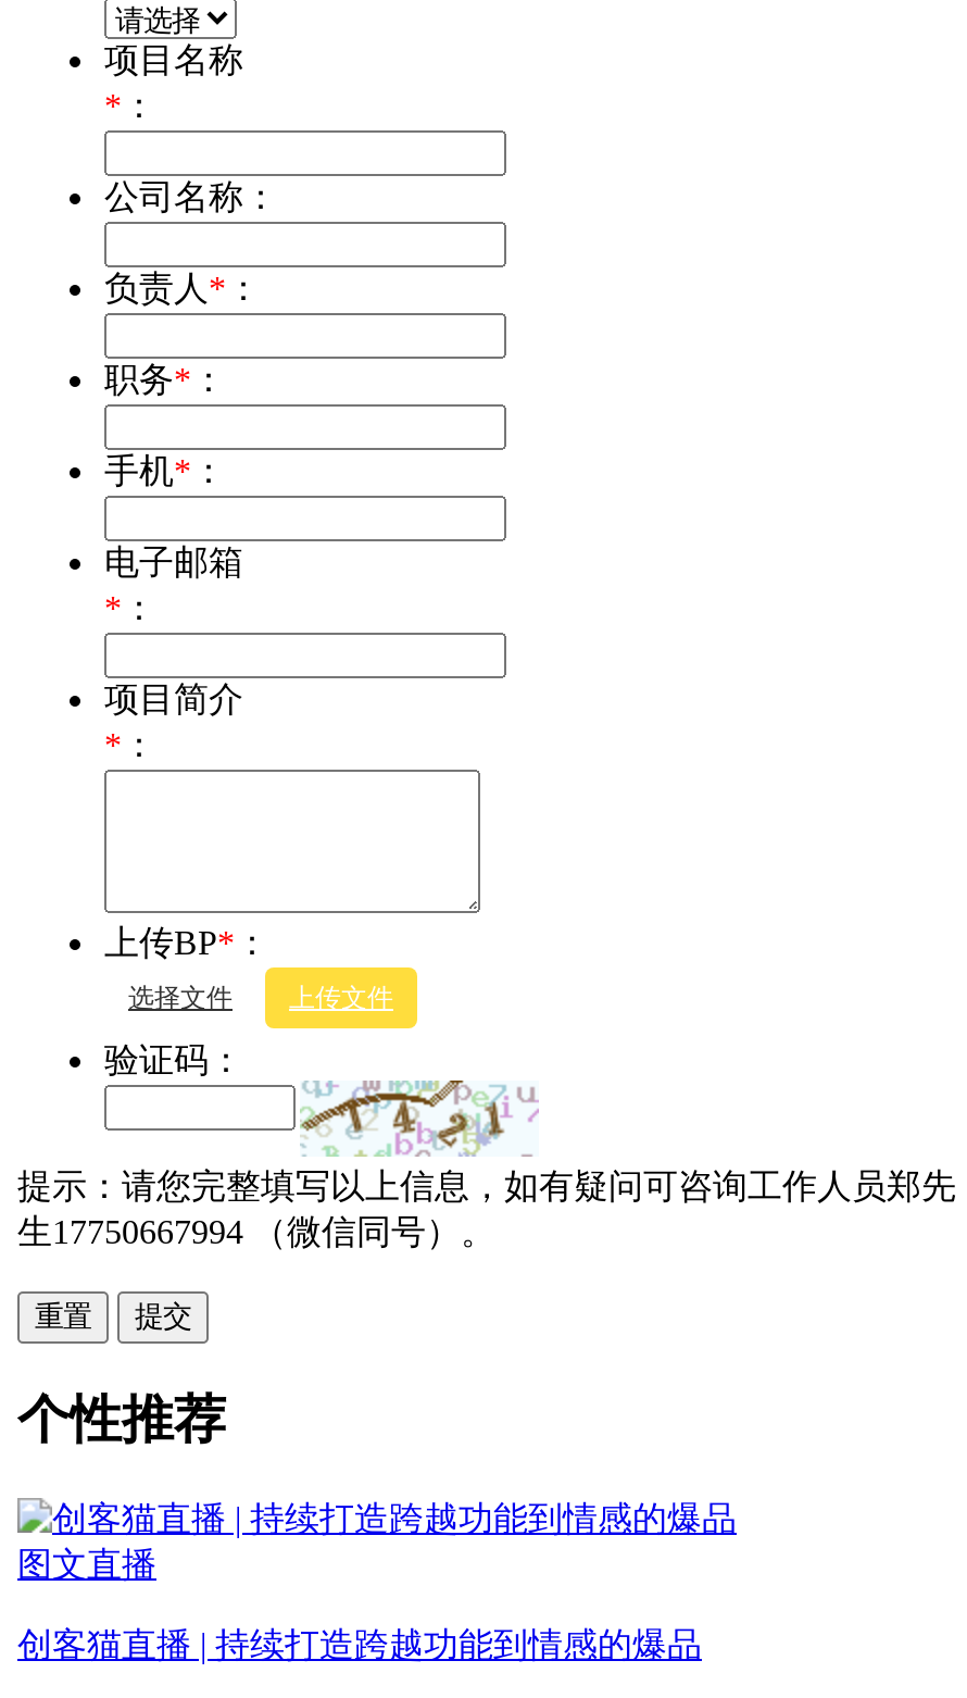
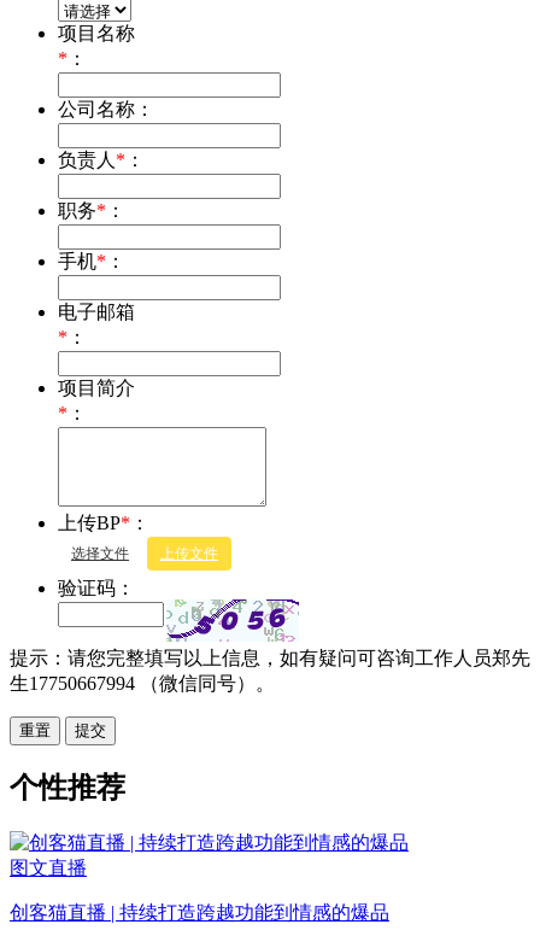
[300,1078,539,1159] [image] -> [166,598,300,642] [image]

